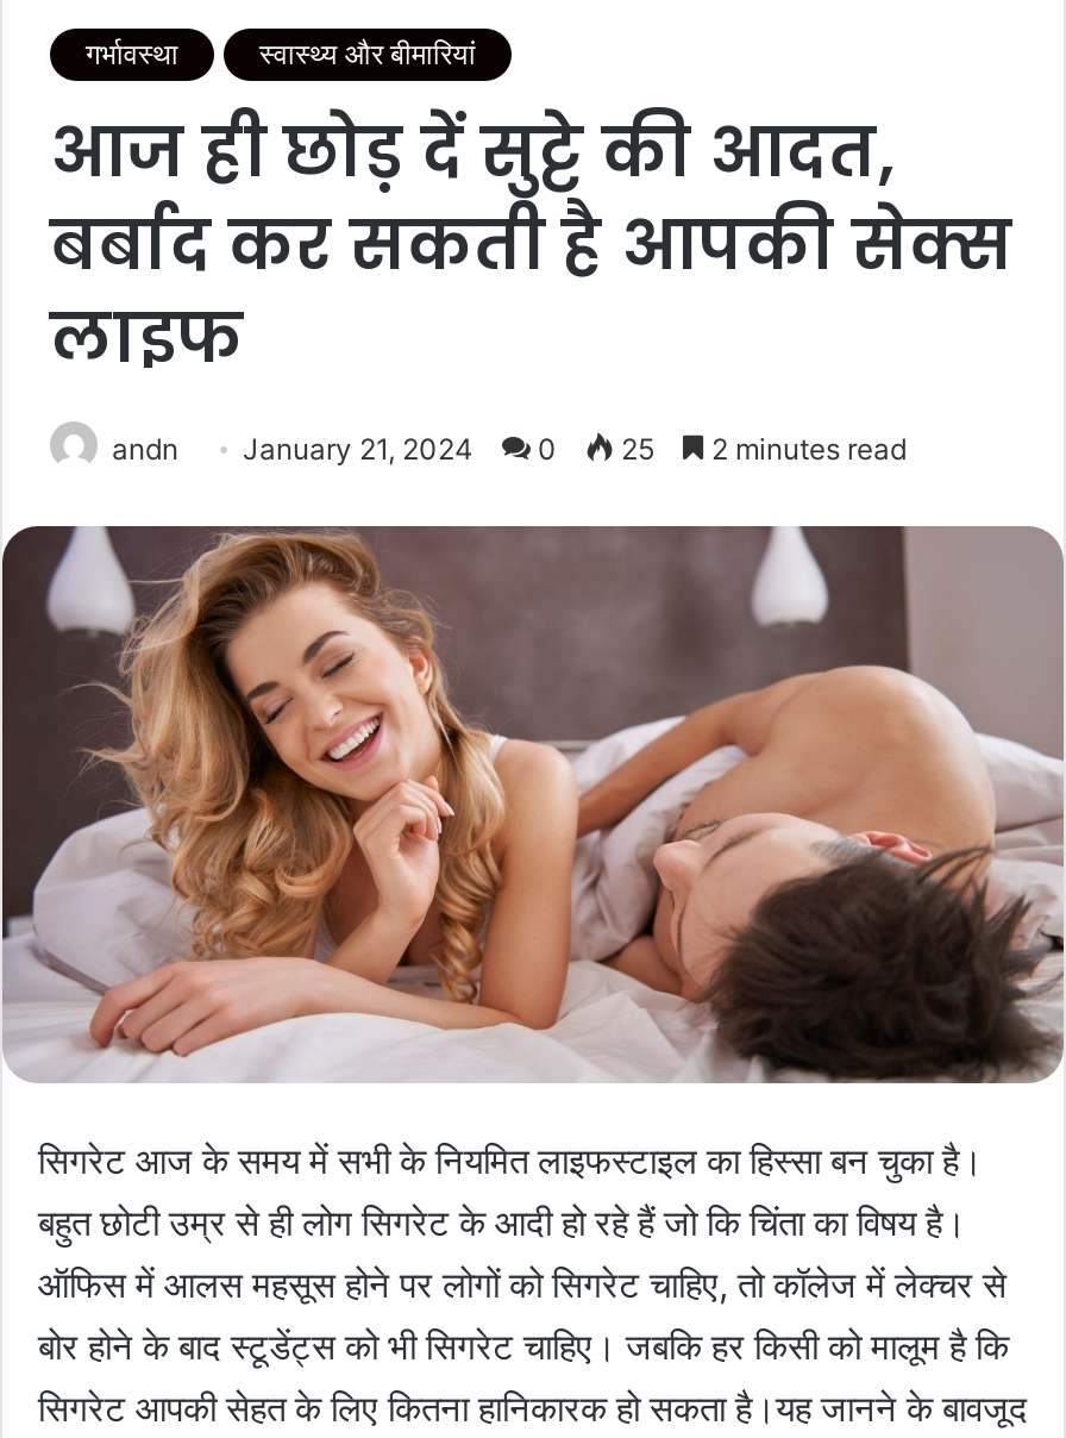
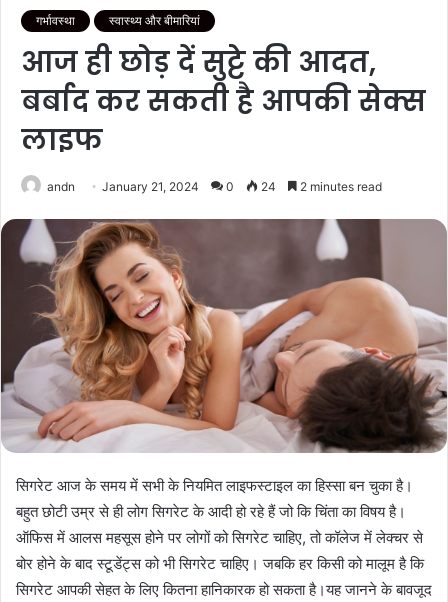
[112,431,907,467] andn January 21, 2024 0 25 2 minutes read -> [47,179,382,194] andn January 21, 2024 0 24 2 minutes read

